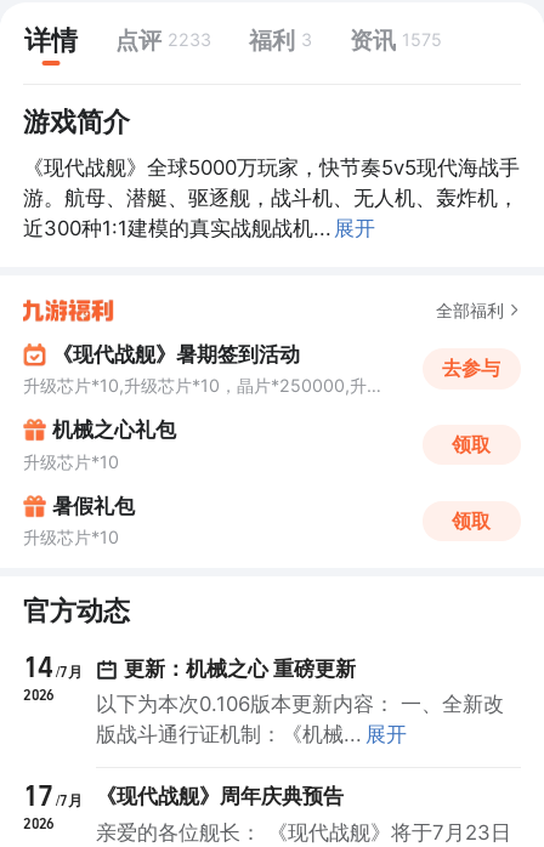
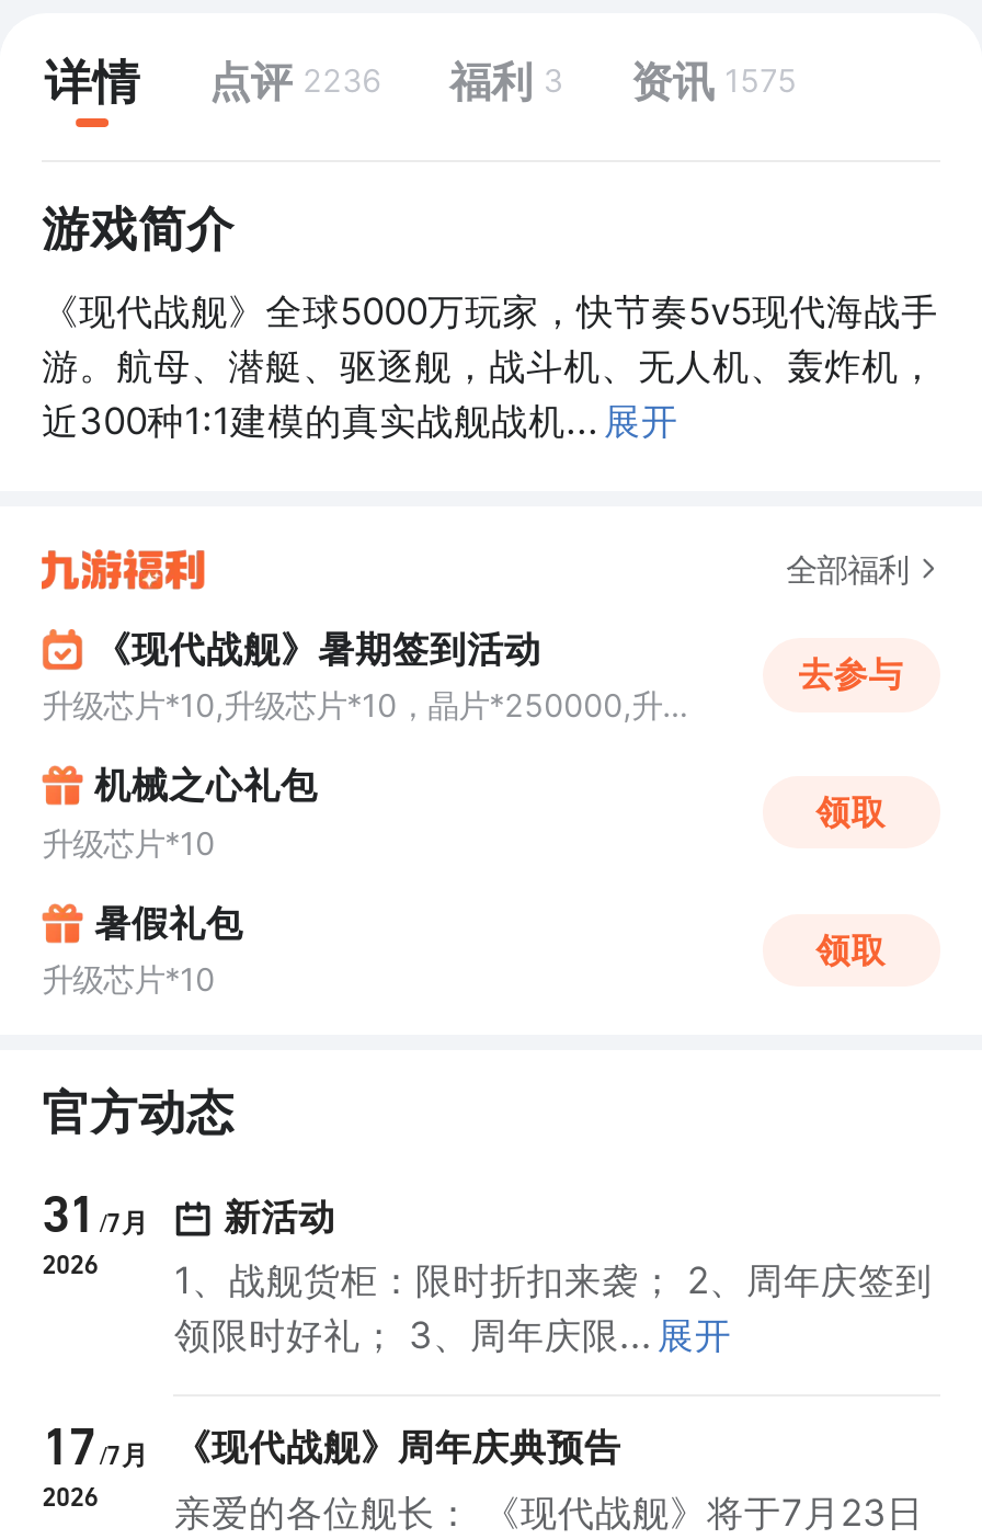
[25,24,442,56] 详情 点评 2233 福利 3 资讯 1575 -> [44,52,797,109] 详情 点评 2236 福利 3 资讯 1575
[23,654,82,681] 14 / 7月 -> [42,1190,148,1239] 31 / 7月
[124,656,356,680] 更新：机械之心 重磅更新 -> [224,1194,336,1238] 新活动
[96,692,504,746] 以下为本次0.106版本更新内容： 一、全新改 | 版战斗通行证机制：《机械... 展开 -> [174,1259,932,1357] 1、战舰货柜：限时折扣来袭； 2、周年庆签到 | 领限时好礼； 3、周年庆限... 展开

